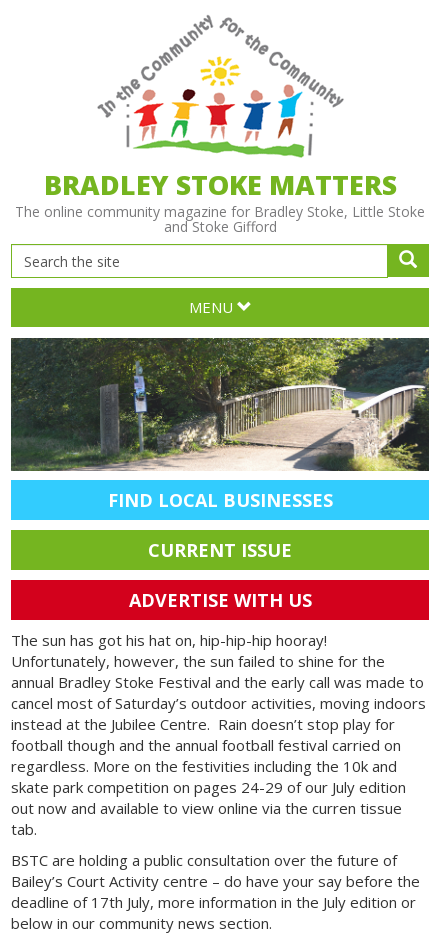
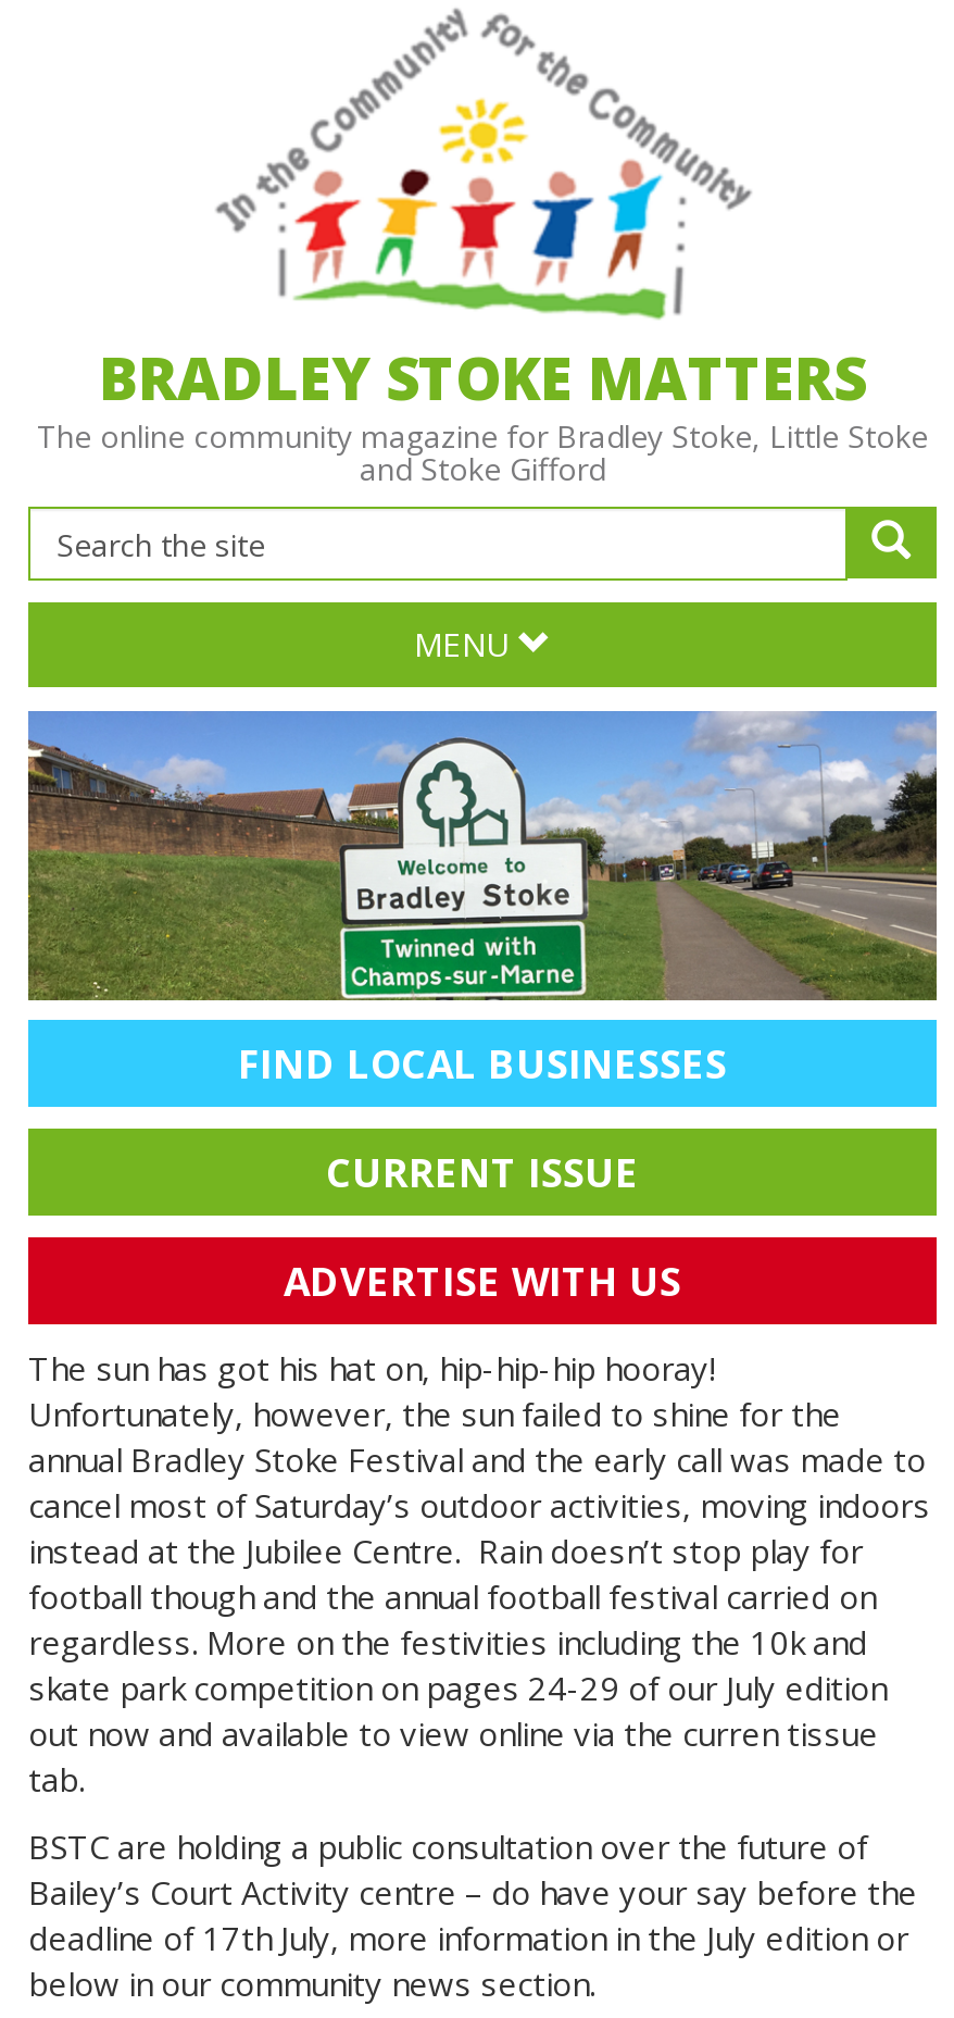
[10,337,430,472] [image] -> [26,709,939,1002] [image]

